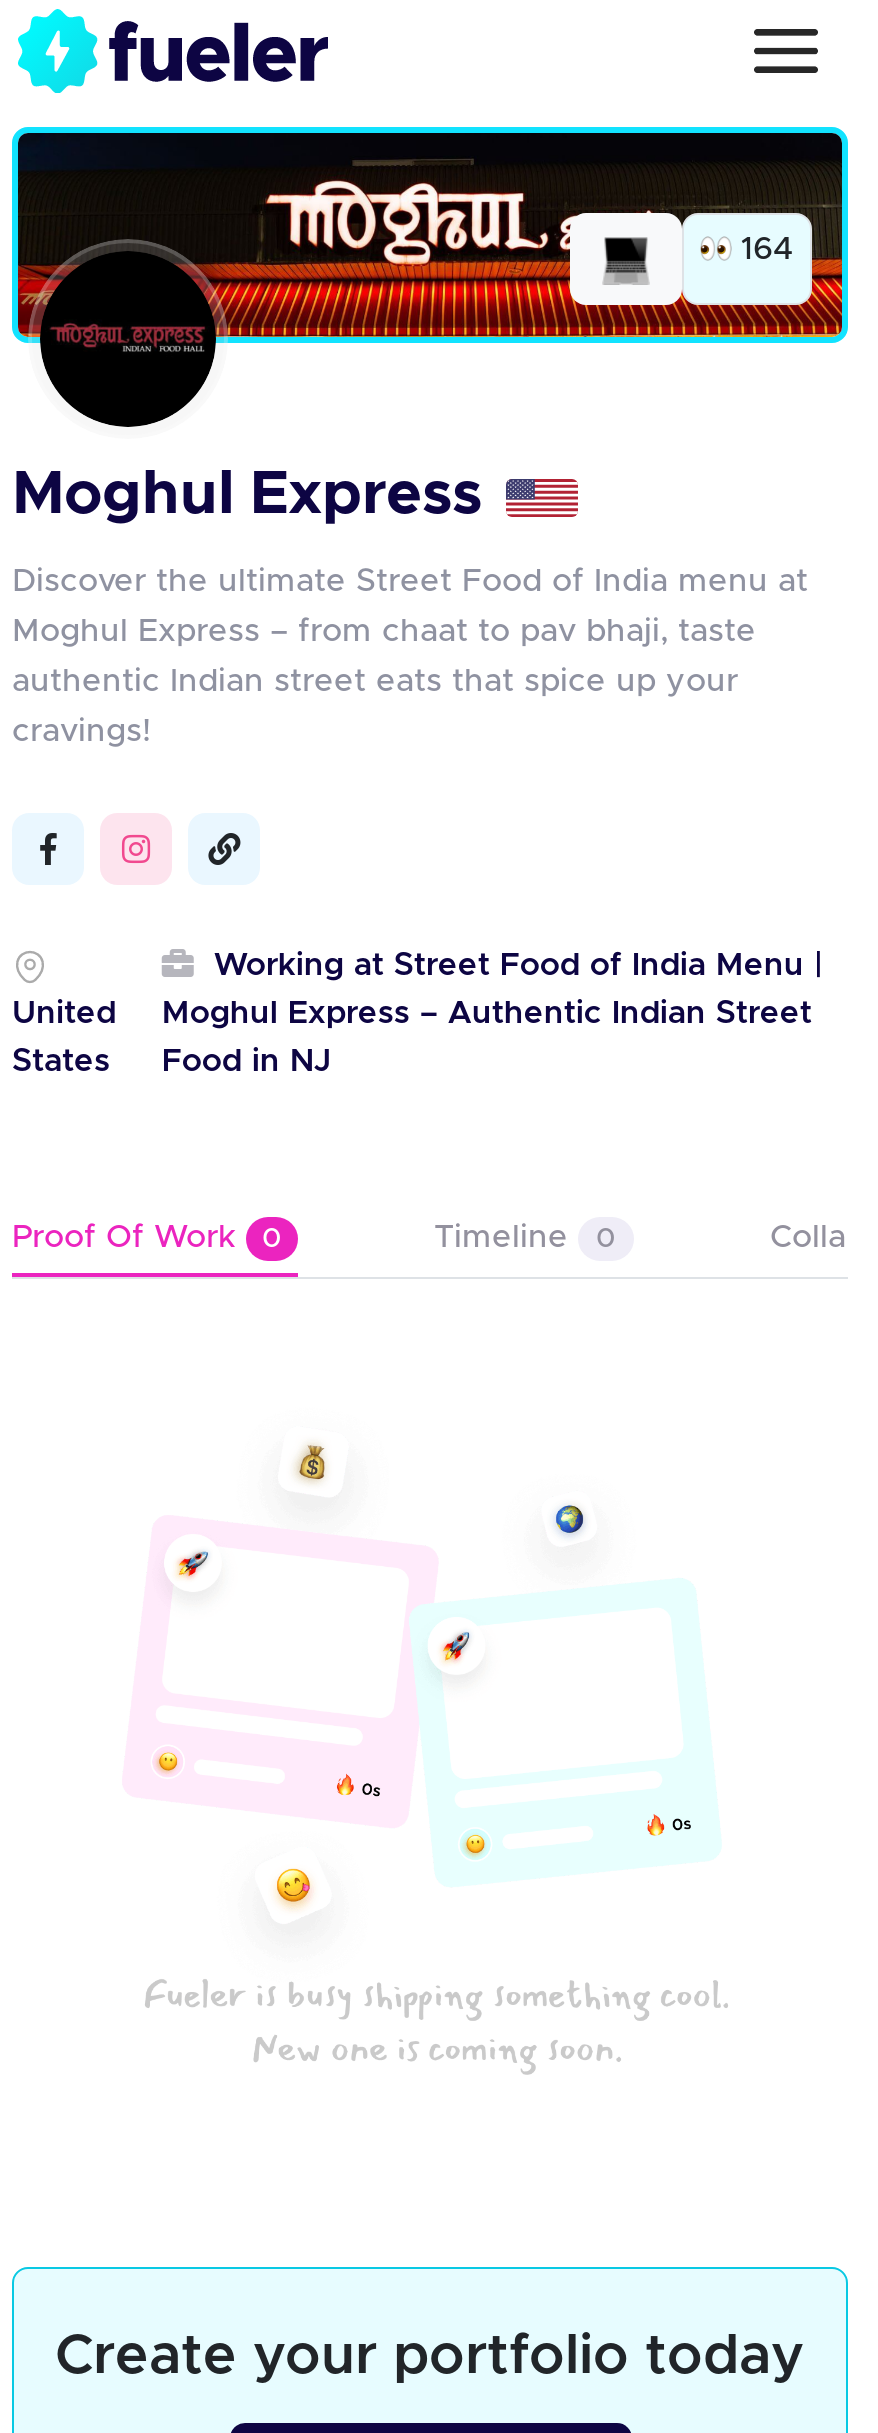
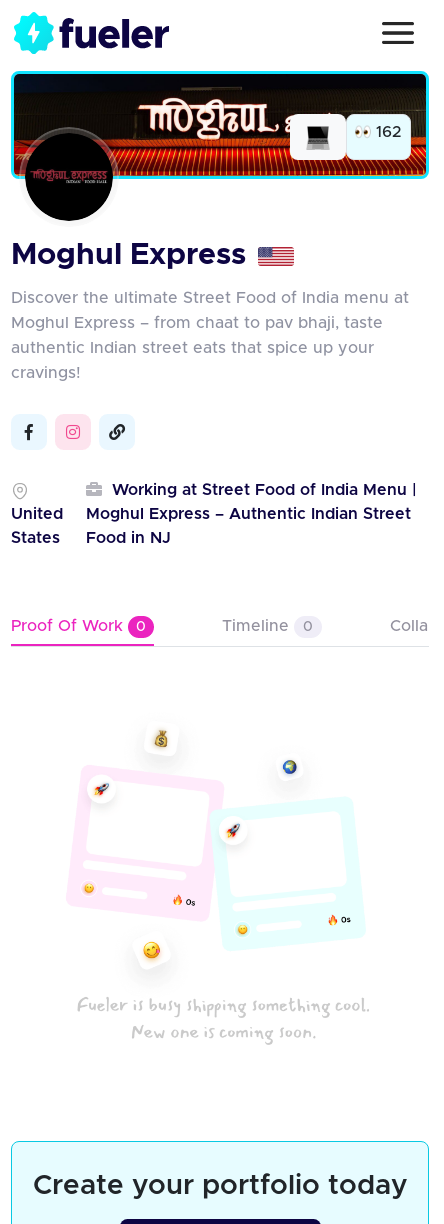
[741,234,793,266] 164 -> [375,124,401,140] 162

